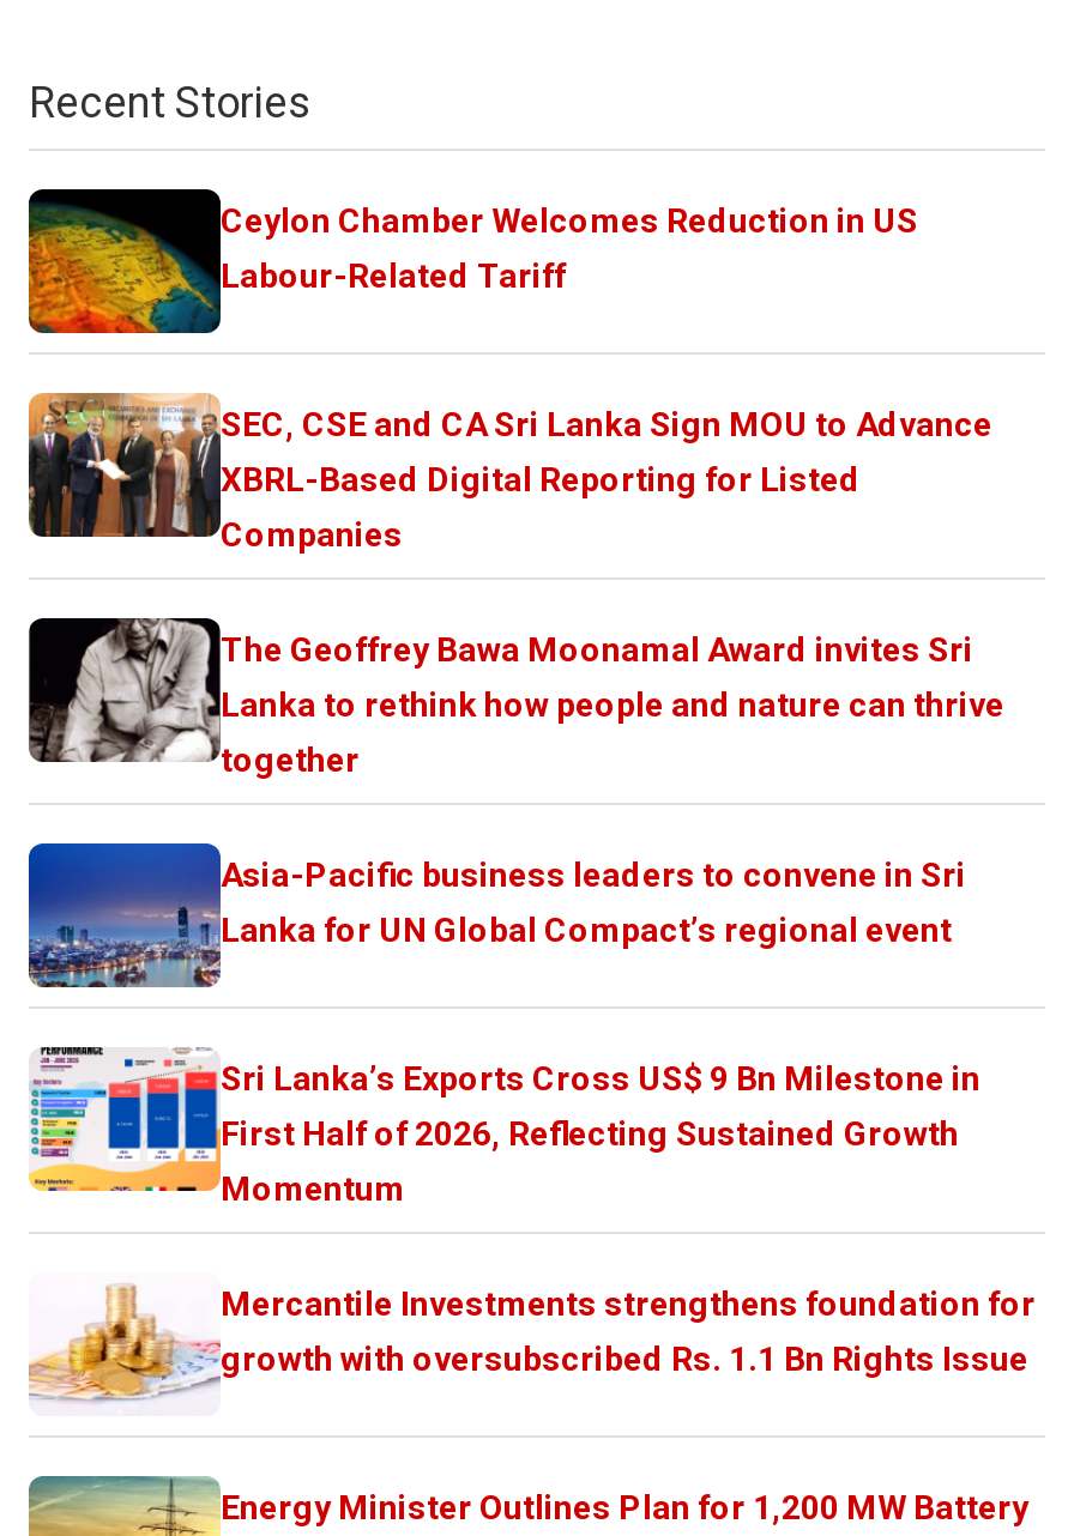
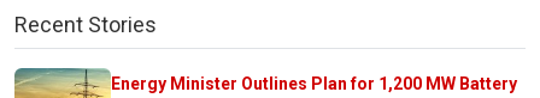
[26,187,918,335] [image] | Ceylon Chamber Welcomes Reduction in US | Labour-Related Tariff -> none
[26,391,1004,948] [image] | SEC, CSE and CA Sri Lanka Sign MOU to Advance | XBRL-Based Digital Reporting for Listed | Companies | The Geoffrey Bawa Moonamal Award invites Sri | Lanka to rethink how people and nature can thrive | together | Asia-Pacific business leaders to convene in Sri | Lanka for UN Global Compact’s regional event -> none
[26,616,187,764] [image] -> none
[26,841,1036,1377] [image] | Sri Lanka’s Exports Cross US$ 9 Bn Milestone in | First Half of 2026, Reflecting Sustained Growth | Momentum | Mercantile Investments strengthens foundation for | growth with oversubscribed Rs. 1.1 Bn Rights Issue -> none
[29,1045,187,1193] [image] -> none
[29,1282,187,1404] [image] -> none

